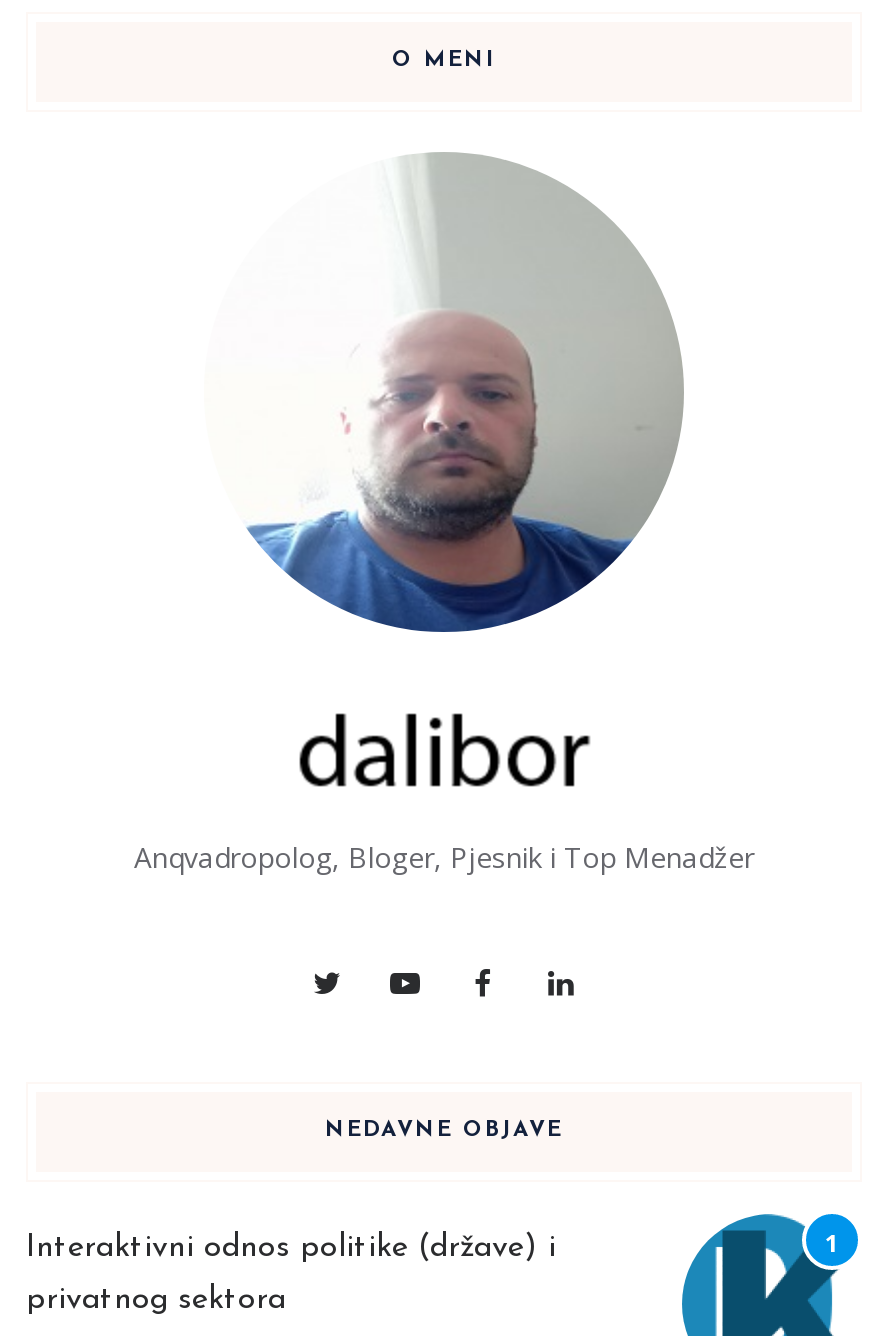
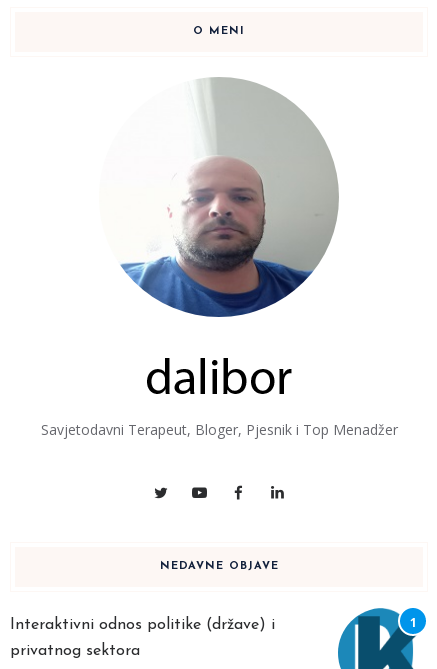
[134,838,754,876] Anqvadropolog, Bloger, Pjesnik i Top Menadžer -> [40,420,397,439] Savjetodavni Terapeut, Bloger, Pjesnik i Top Menadžer

